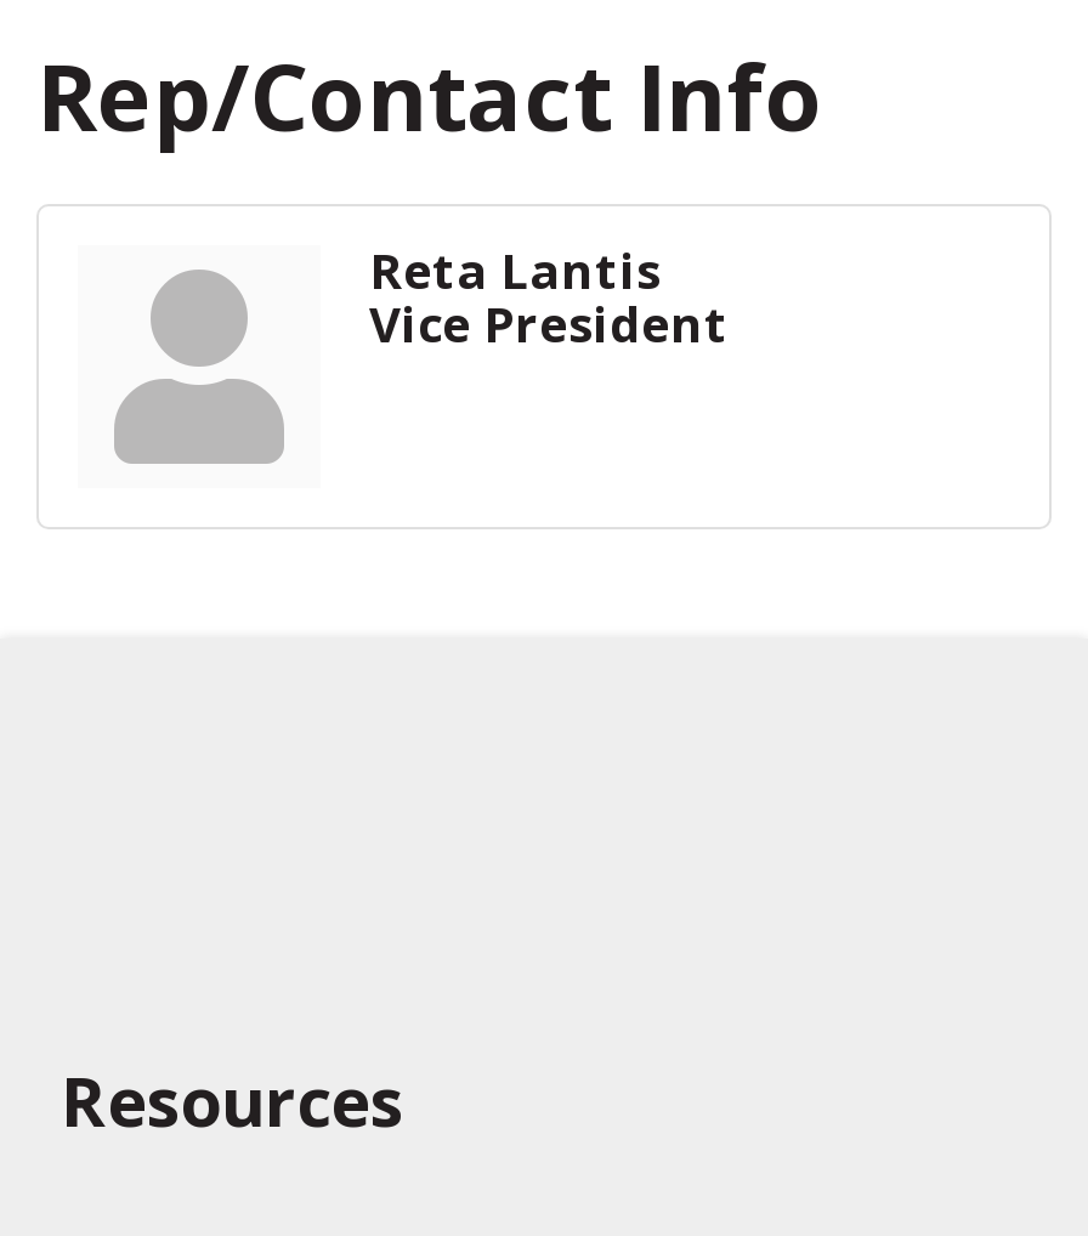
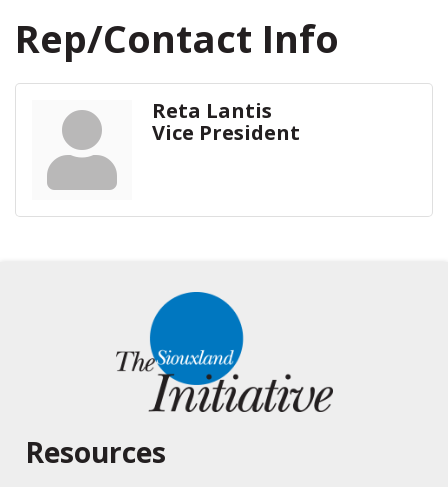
none -> [116,291,334,413] [image]

